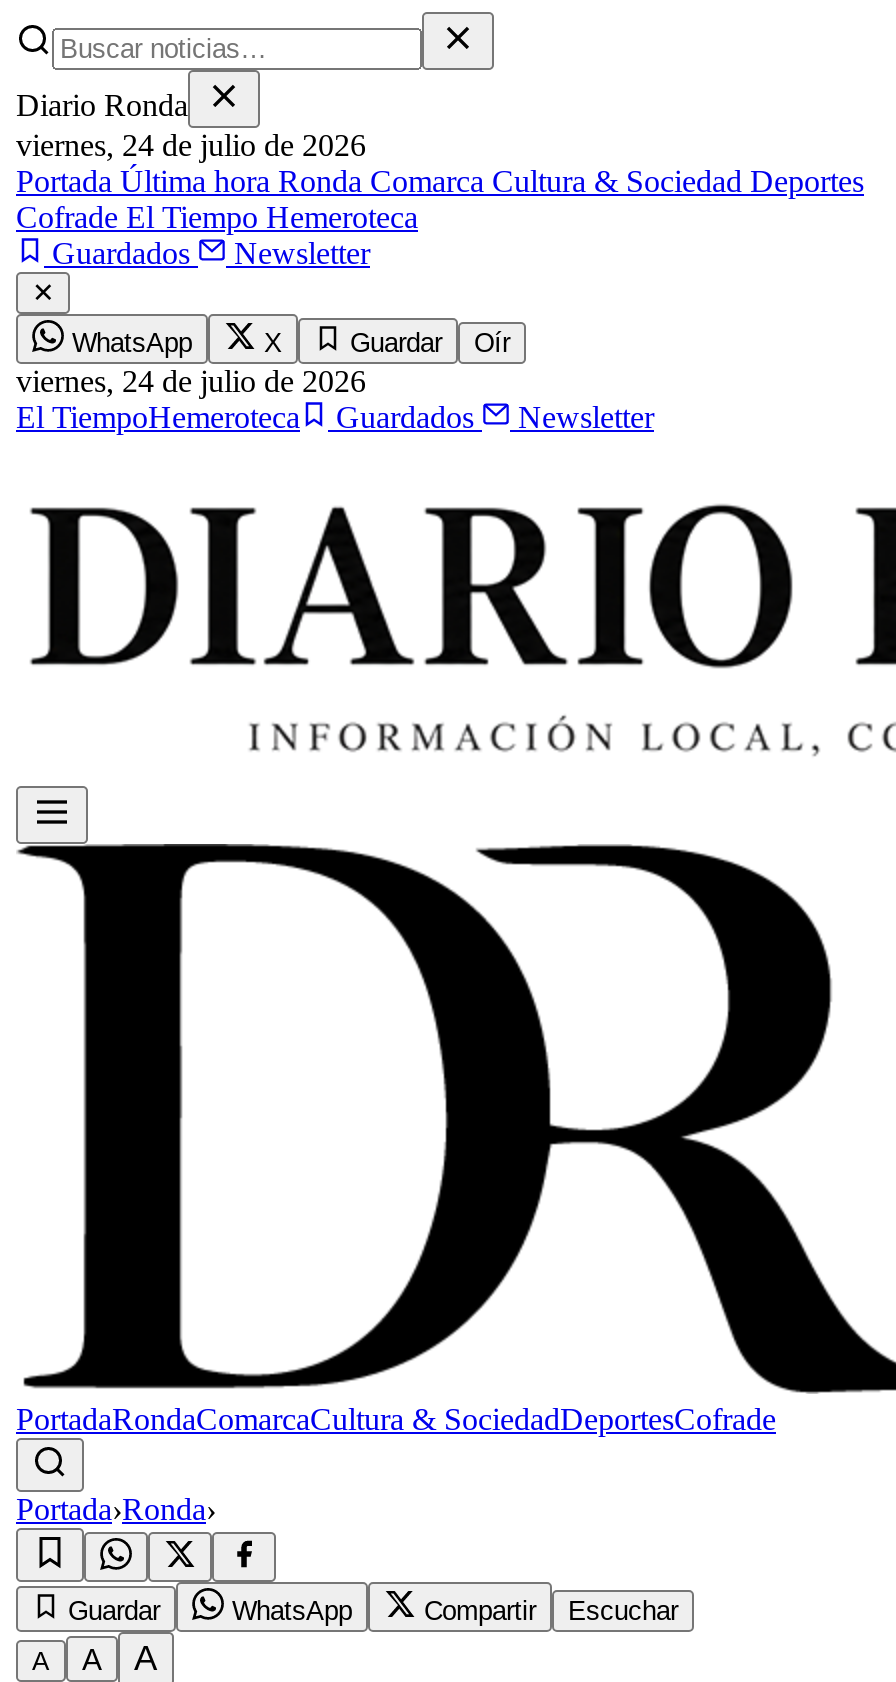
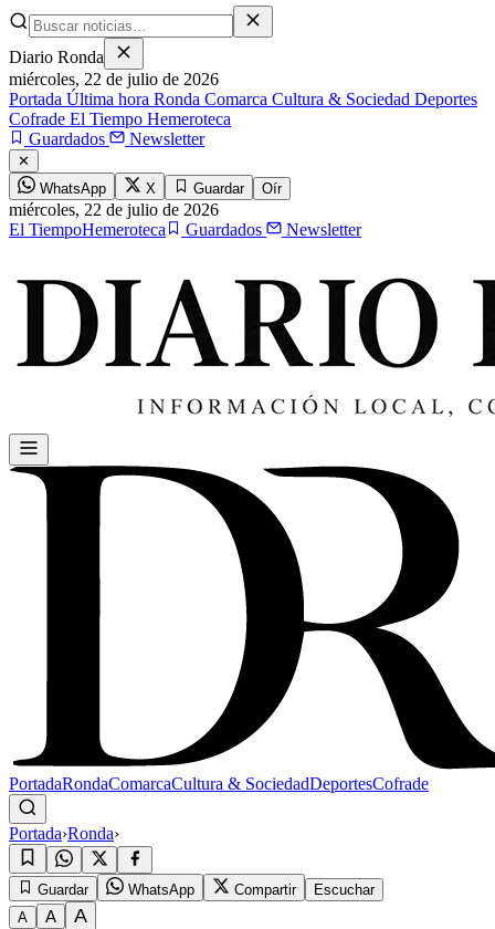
[16,128,366,162] viernes, 24 de julio de 2026 -> [9,70,219,88] miércoles, 22 de julio de 2026
[16,364,366,398] viernes,24 de julio de 2026 -> [9,200,219,219] miércoles,22 de julio de 2026

